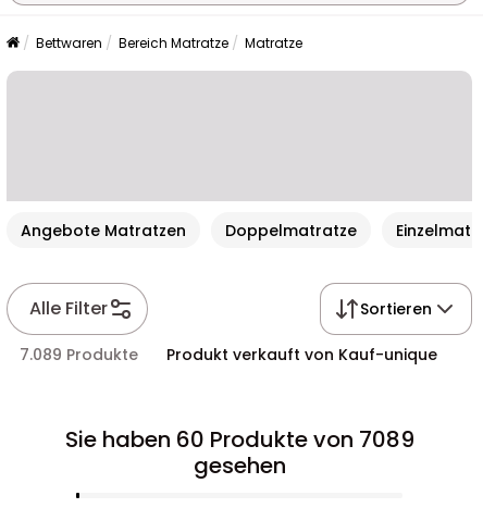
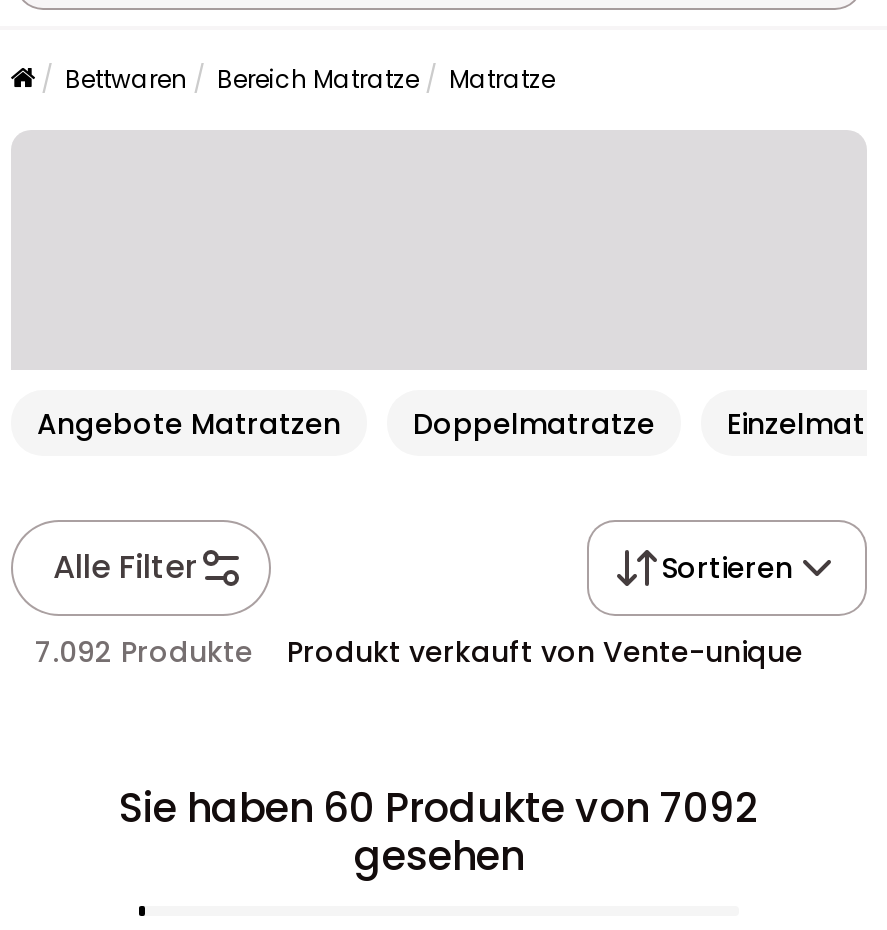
[20,344,138,366] 7.089 Produkte -> [35,633,253,673] 7.092 Produkte
[166,344,437,366] Produkt verkauft von Kauf-unique -> [287,633,803,673] Produkt verkauft von Vente-unique
[65,425,414,455] Sie haben 60 Produkte von 7089 -> [119,781,759,837] Sie haben 60 Produkte von 7092

